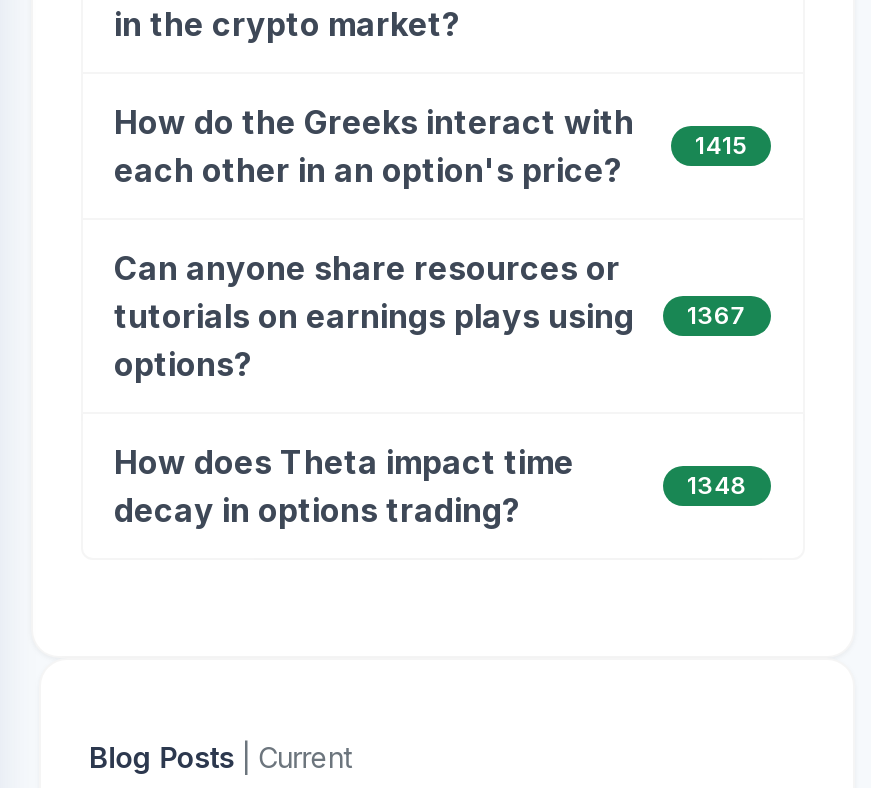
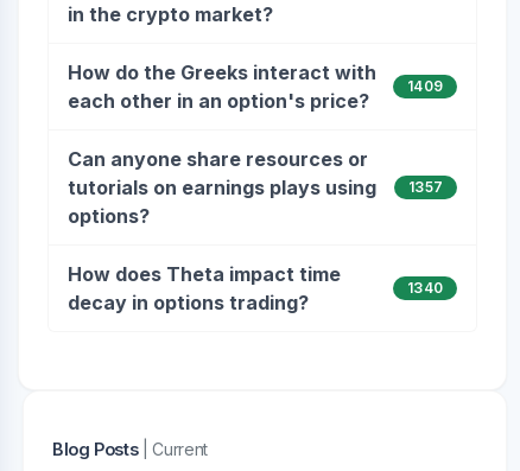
[695,130,747,160] 1415 -> [407,77,443,95] 1409
[114,296,747,336] tutorials on earnings plays using 1367 -> [67,176,443,199] tutorials on earnings plays using 1357
[687,470,747,500] 1348 -> [407,279,443,297] 1340

